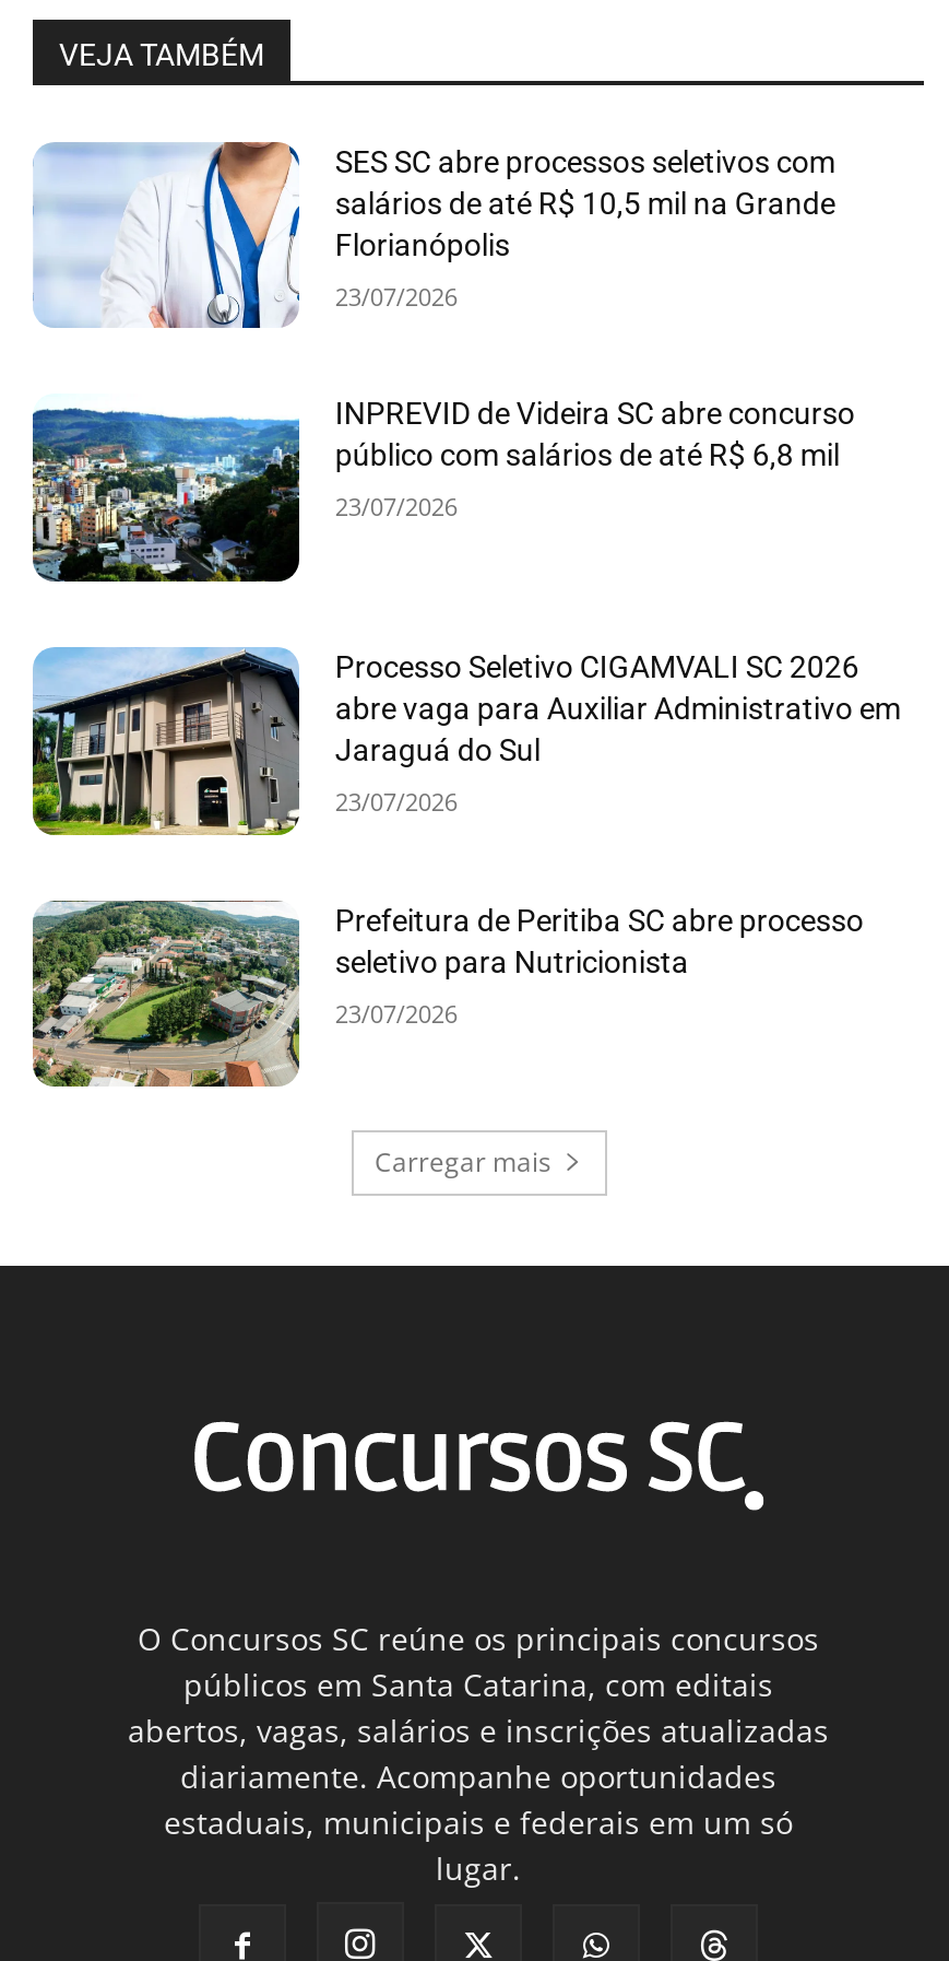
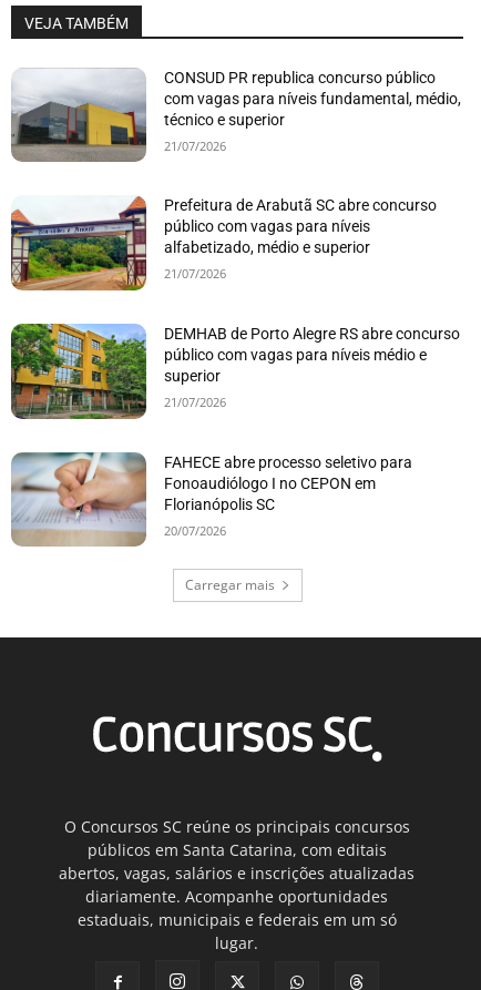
[33,140,835,330] [image] | SES SC abre processos seletivos com | salários de até R$ 10,5 mil na Grande | Florianópolis -> [10,68,461,163] [image] | CONSUD PR republica concurso público | com vagas para níveis fundamental, médio, | técnico e superior
[335,279,457,312] 23/07/2026 -> [164,137,227,154] 21/07/2026
[31,396,855,584] [image] | INPREVID de Videira SC abre concurso | público com salários de até R$ 6,8 mil -> [10,195,437,292] [image] | Prefeitura de Arabutã SC abre concurso | público com vagas para níveis | alfabetizado, médio e superior
[335,491,457,524] 23/07/2026 -> [164,266,227,282] 21/07/2026
[31,645,901,835] [image] | Processo Seletivo CIGAMVALI SC 2026 | abre vaga para Auxiliar Administrativo em | Jaraguá do Sul -> [10,323,460,420] [image] | DEMHAB de Porto Alegre RS abre concurso | público com vagas para níveis médio e | superior
[335,785,457,818] 23/07/2026 -> [164,394,227,410] 21/07/2026
[31,901,864,1089] [image] | Prefeitura de Peritiba SC abre processo | seletivo para Nutricionista -> [10,452,413,547] [image] | FAHECE abre processo seletivo para | Fonoaudiólogo I no CEPON em | Florianópolis SC
[335,996,457,1029] 23/07/2026 -> [164,522,227,539] 20/07/2026

